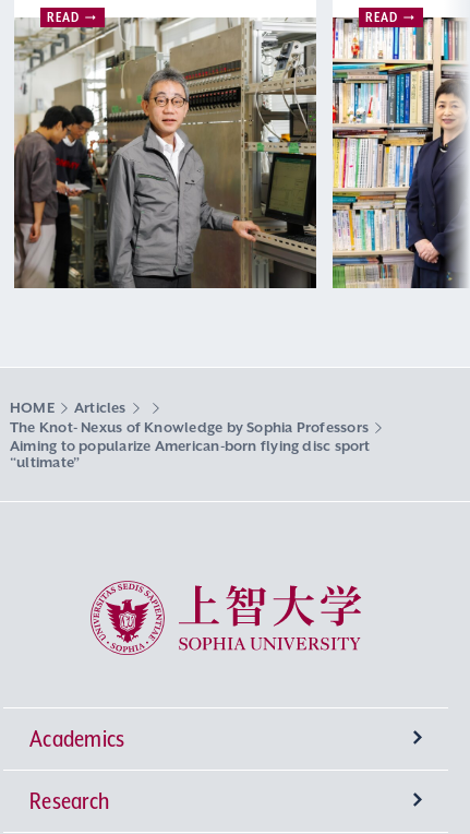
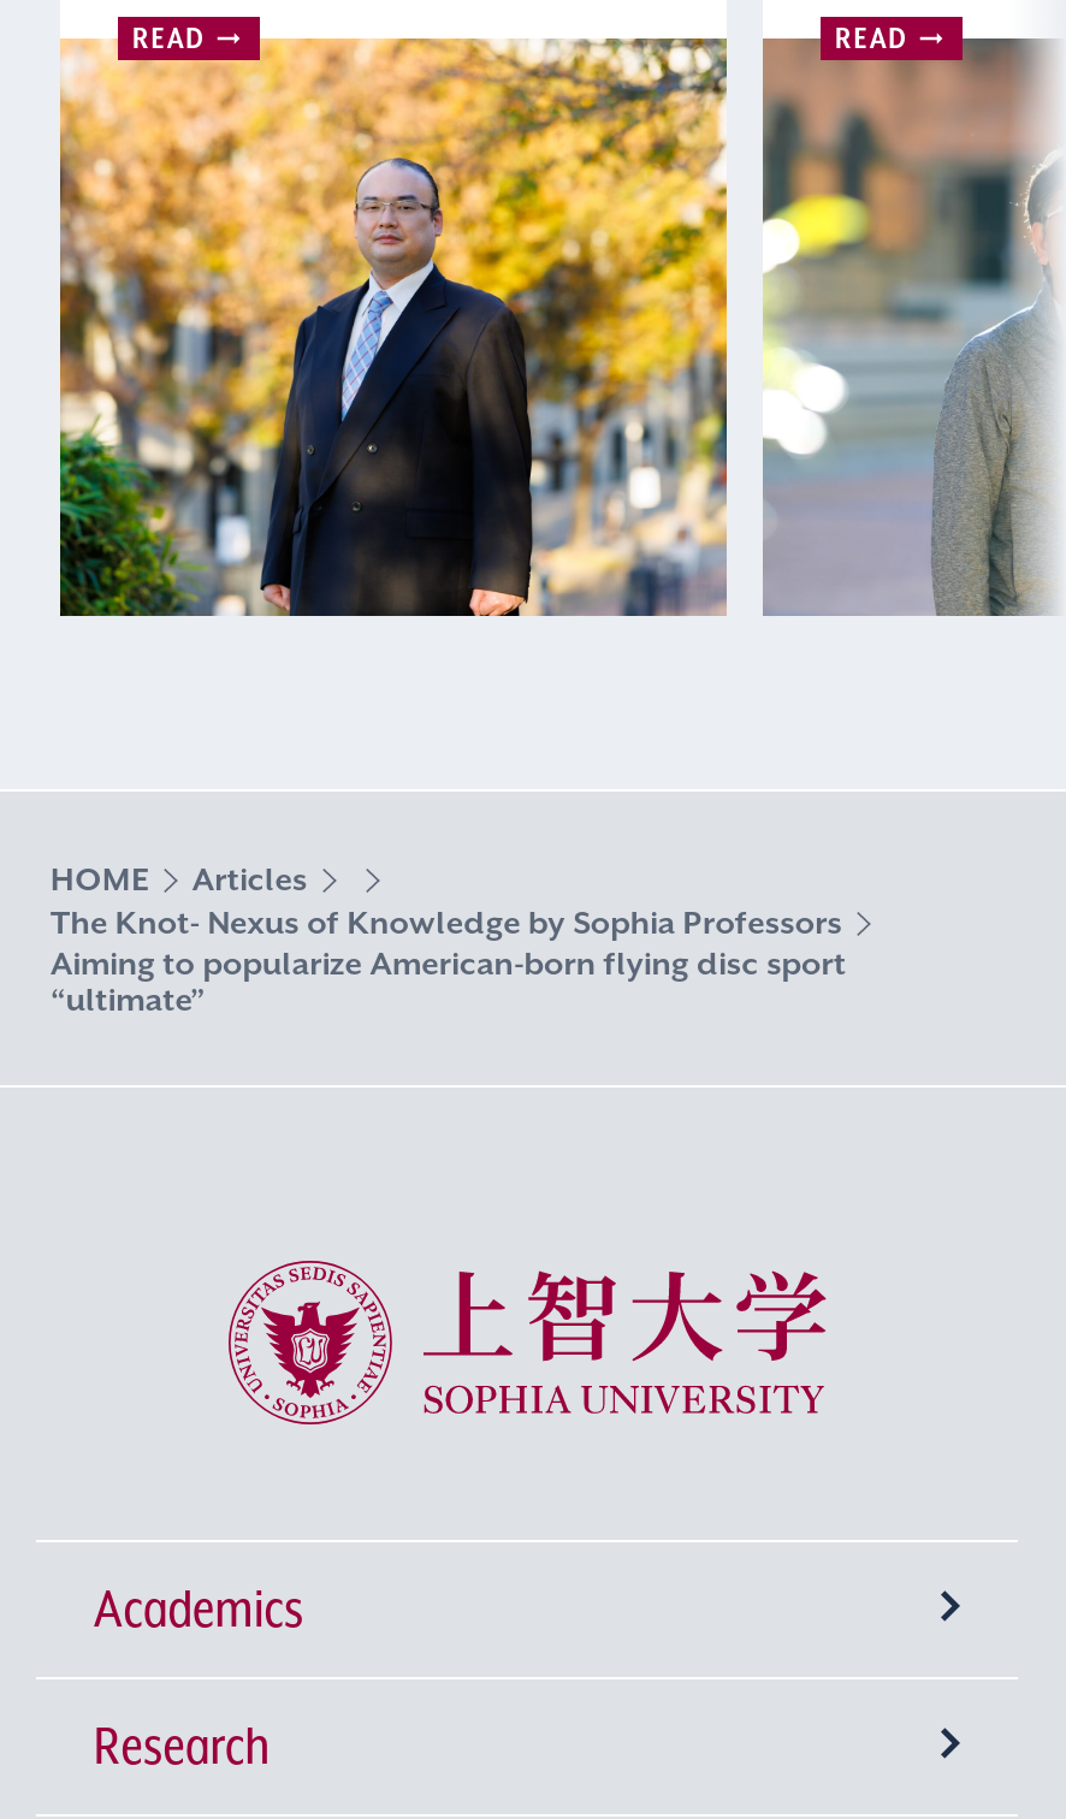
[13,16,317,289] [image] -> [58,36,729,618] [image]
[332,17,463,289] [image] -> [763,36,1049,616] [image]

